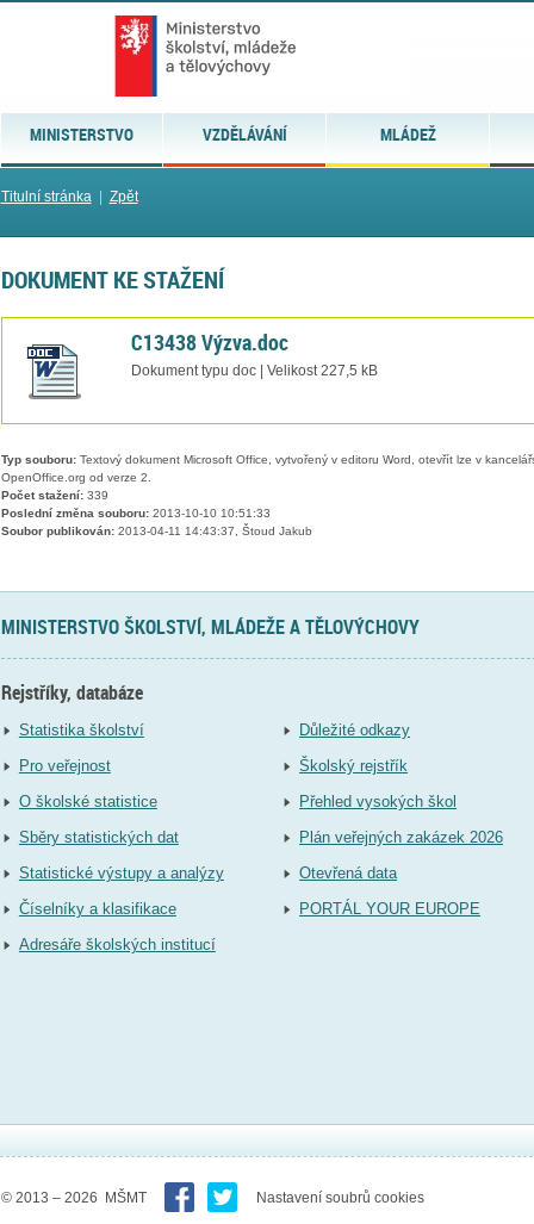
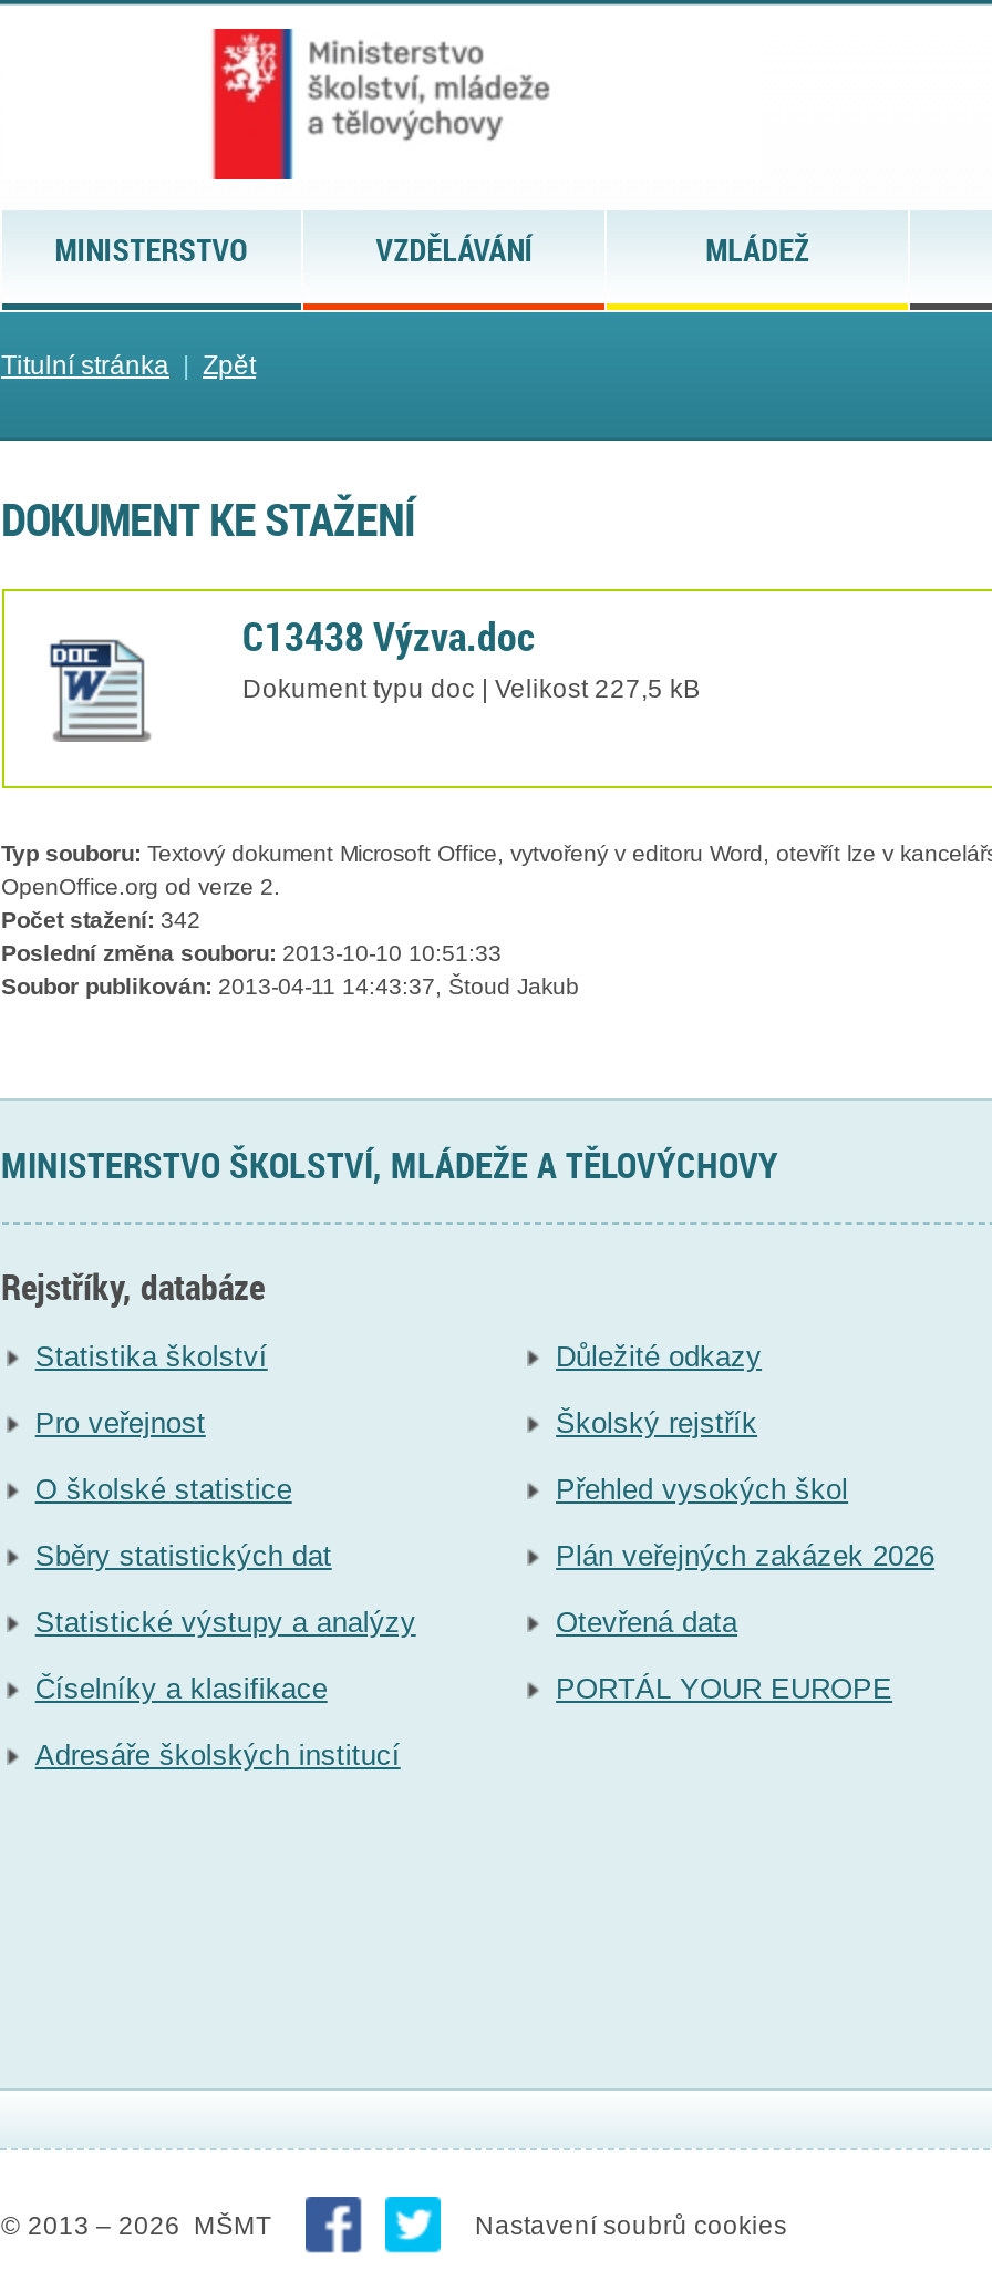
[1,489,108,502] Počet stažení: 339 -> [1,909,200,933] Počet stažení: 342

